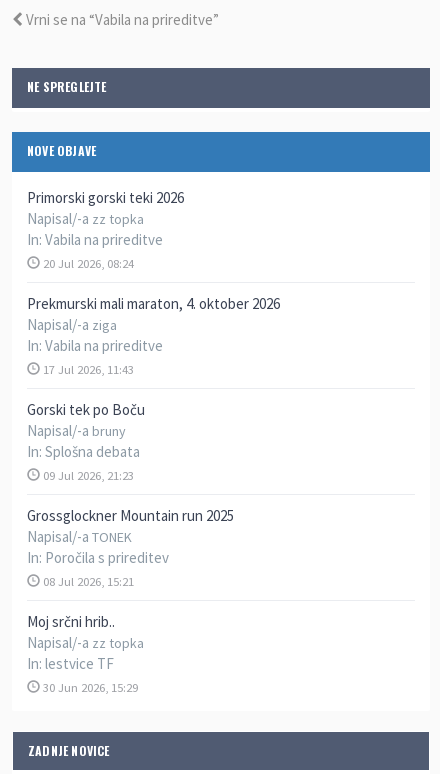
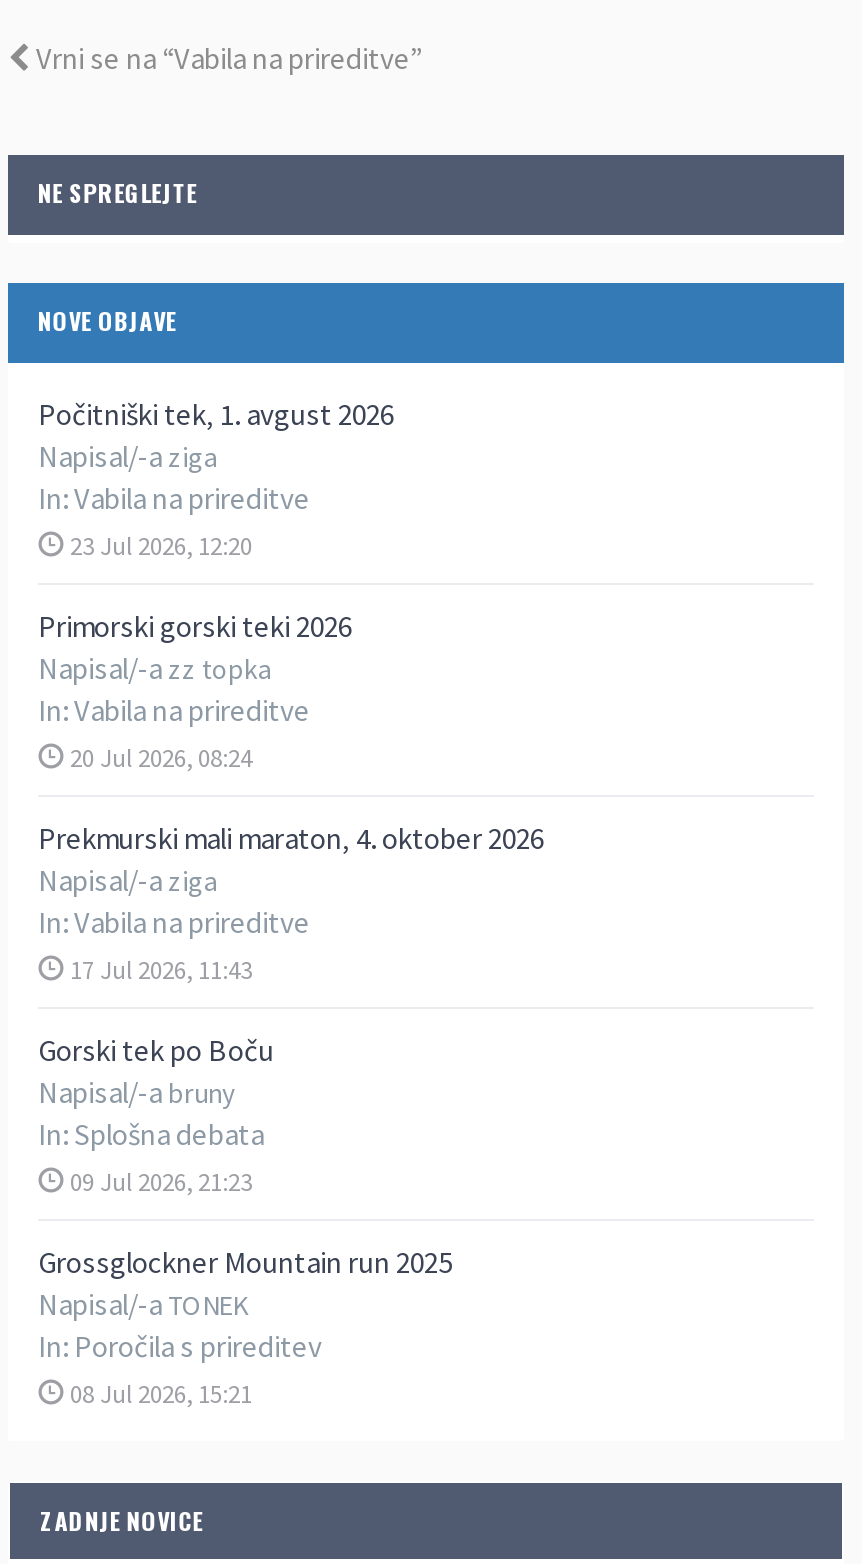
none -> [38,395,394,561] Počitniški tek, 1. avgust 2026 | Napisal/-a ziga | In:Vabila na prireditve | 23 Jul 2026, 12:20
moved [27,188,280,589] -> [38,607,544,1409]: Primorski gorski teki 2026 | Napisal/-a zz topka | In:Vabila na prireditve | ... | In: Poročila s prireditev | 08 Jul 2026, 15:21
[27,612,144,695] Moj srčni hrib.. | Napisal/-a zz topka | In: lestvice TF | 30 Jun 2026, 15:29 -> none

